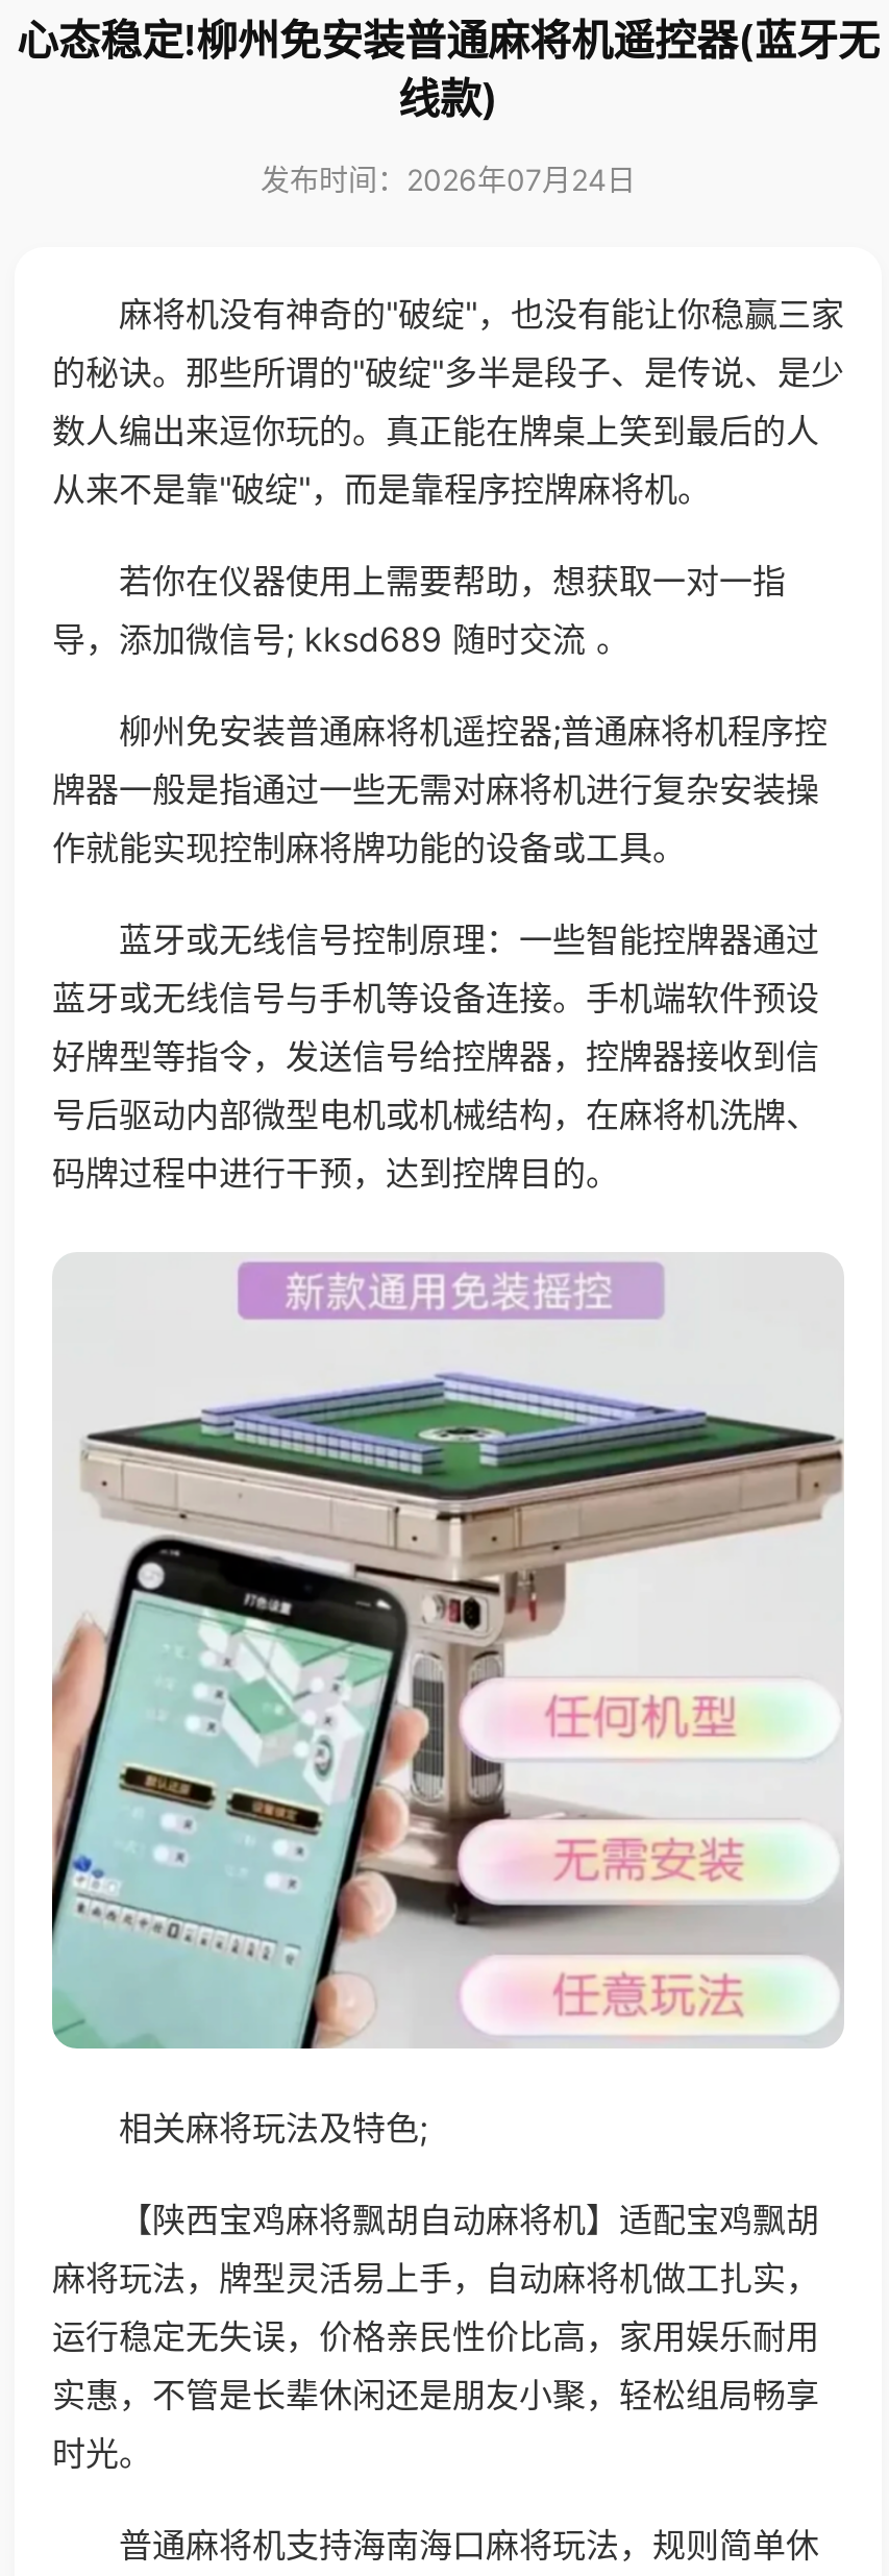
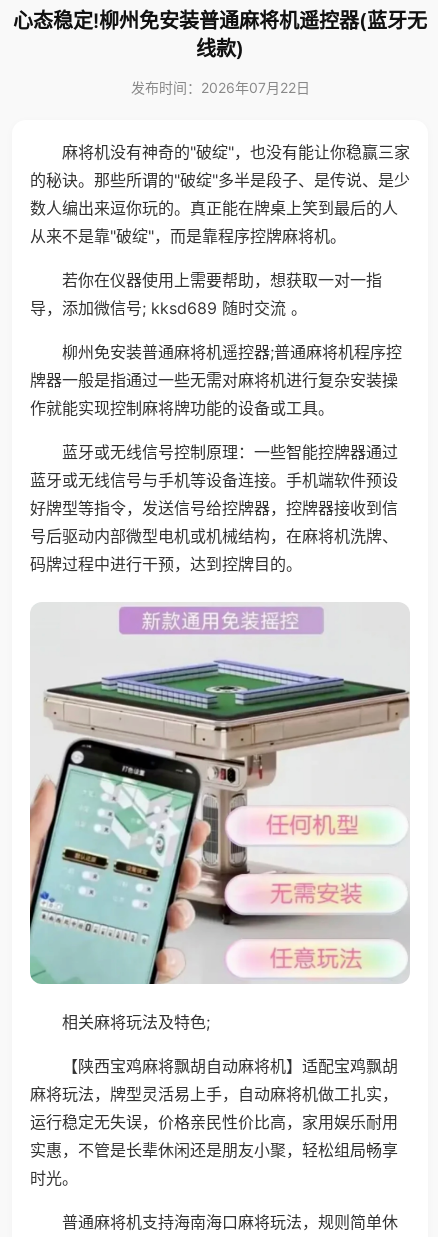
[261,162,636,197] 发布时间：2026年07月24日 -> [130,79,309,96] 发布时间：2026年07月22日

